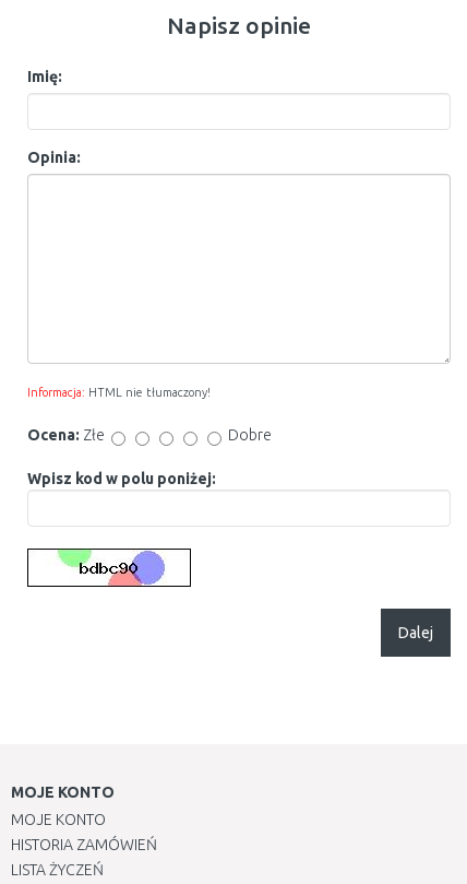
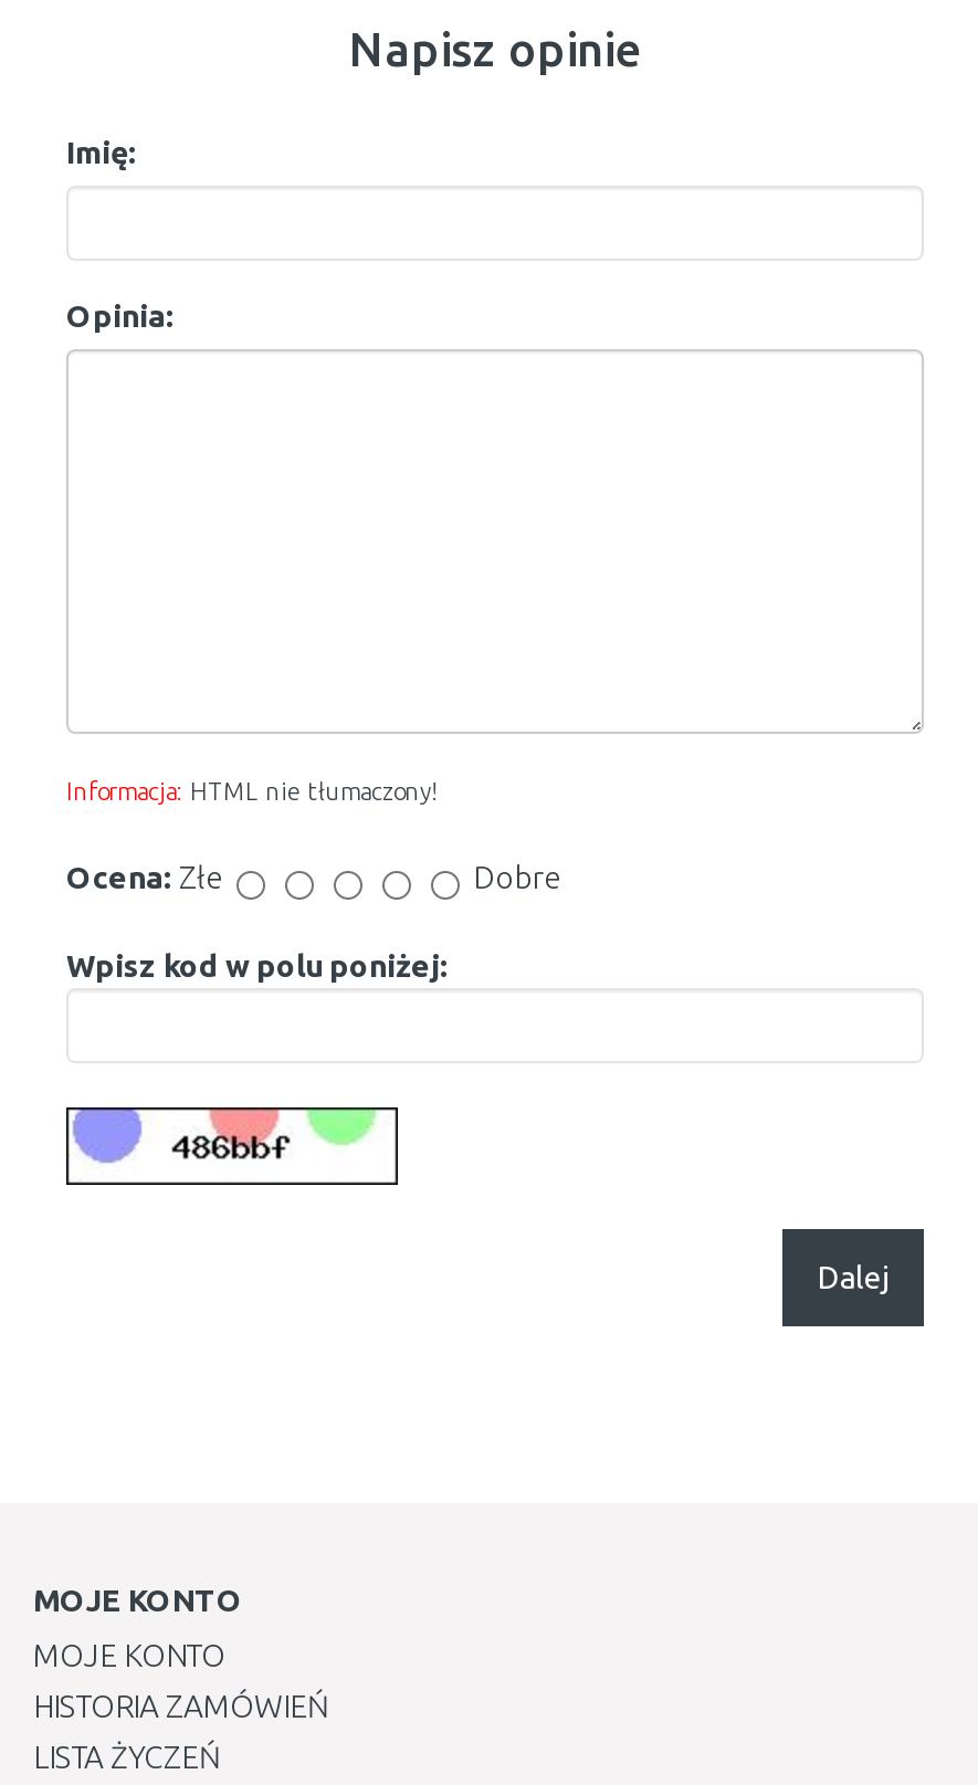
[29,549,180,587] [image] -> [71,1107,378,1185] [image]

